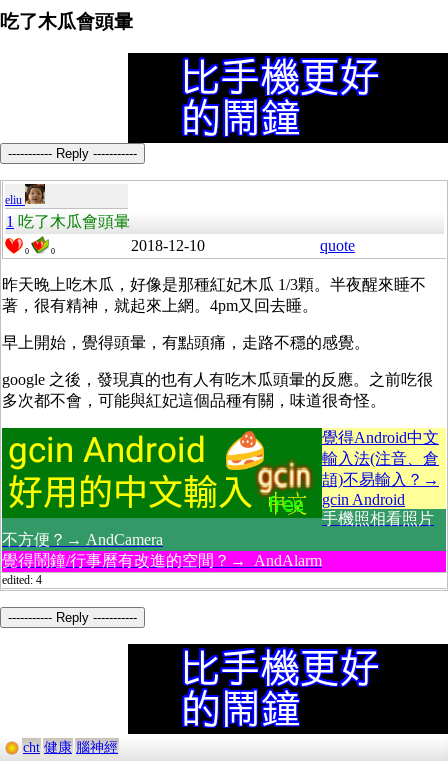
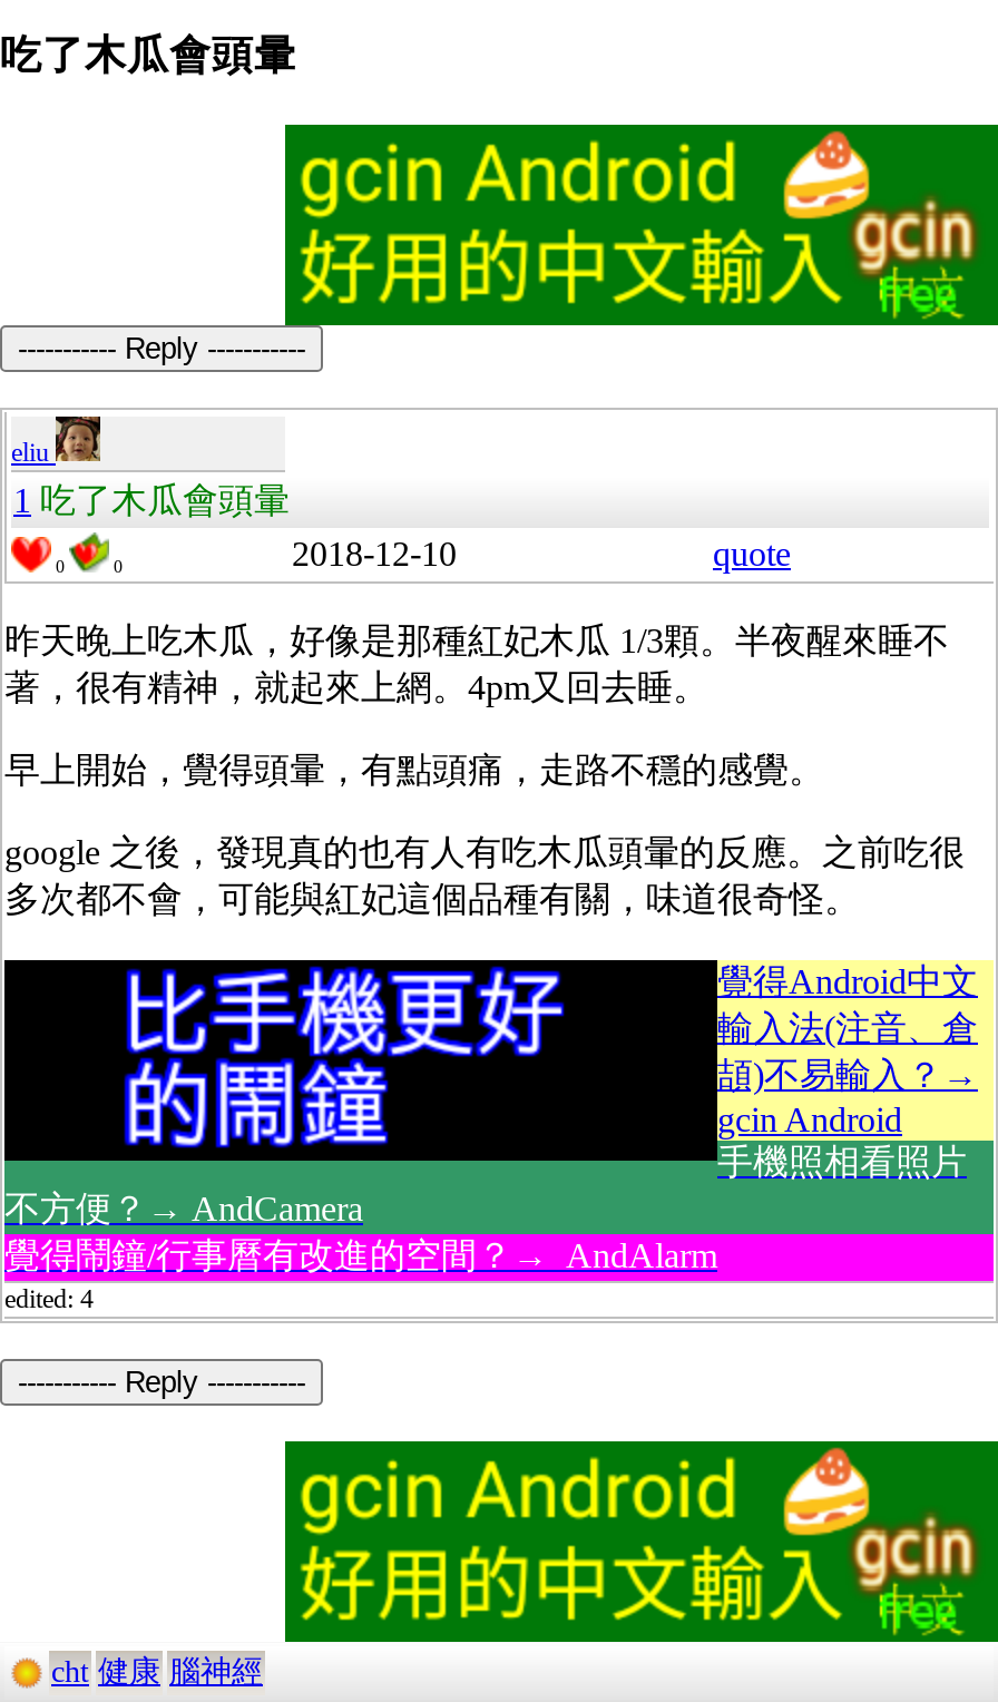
moved [127,52,445,144] -> [7,958,711,1163]: [image]
moved [3,427,319,518] -> [283,123,991,327]: [image]
[127,643,445,735] [image] -> [283,1439,991,1644] [image]

